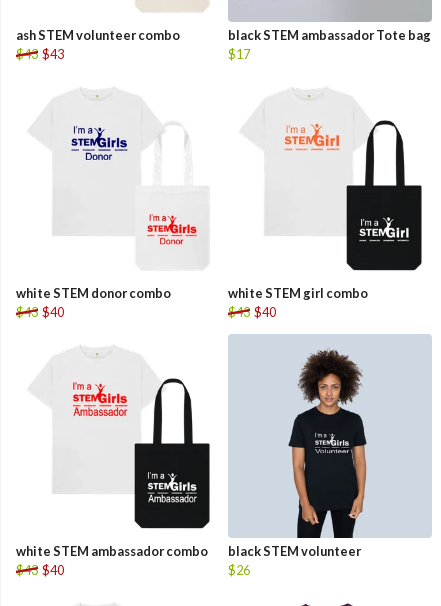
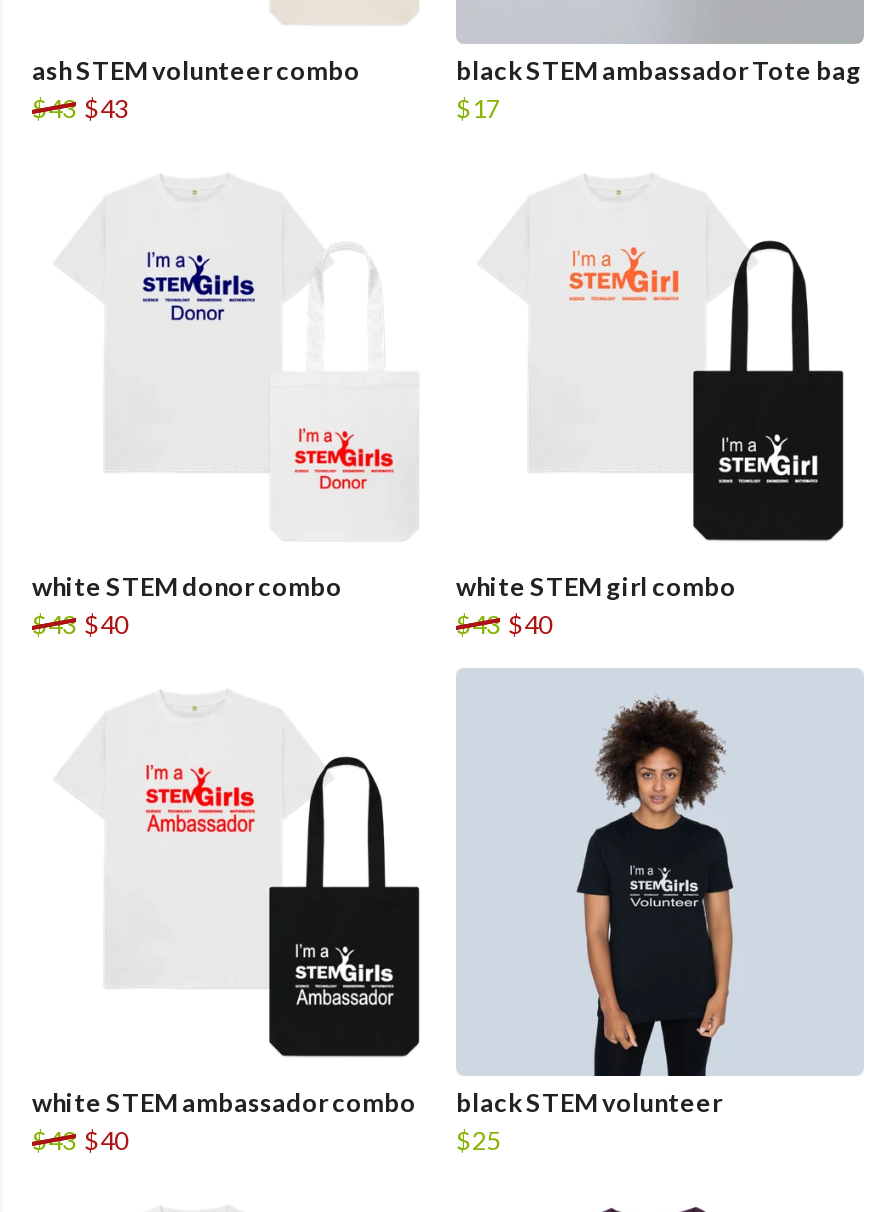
[228,562,250,578] $26 -> [456,1124,500,1156] $25

